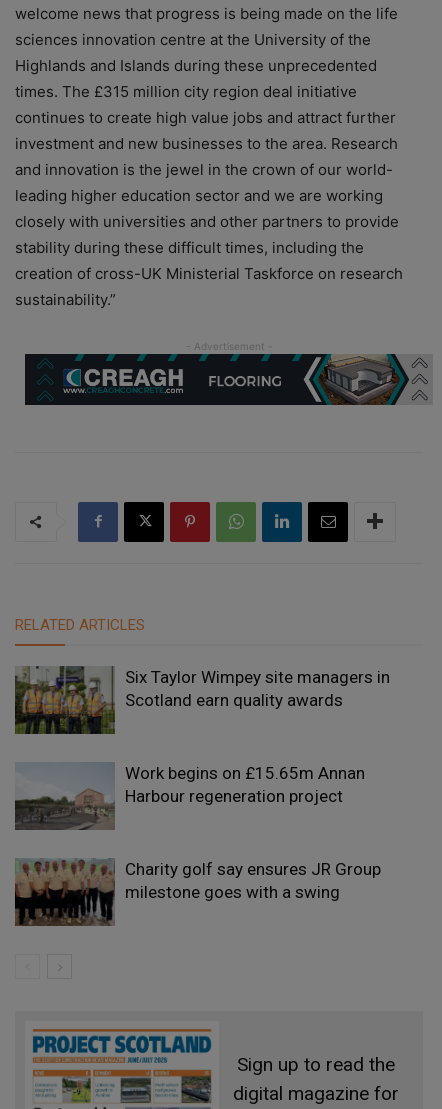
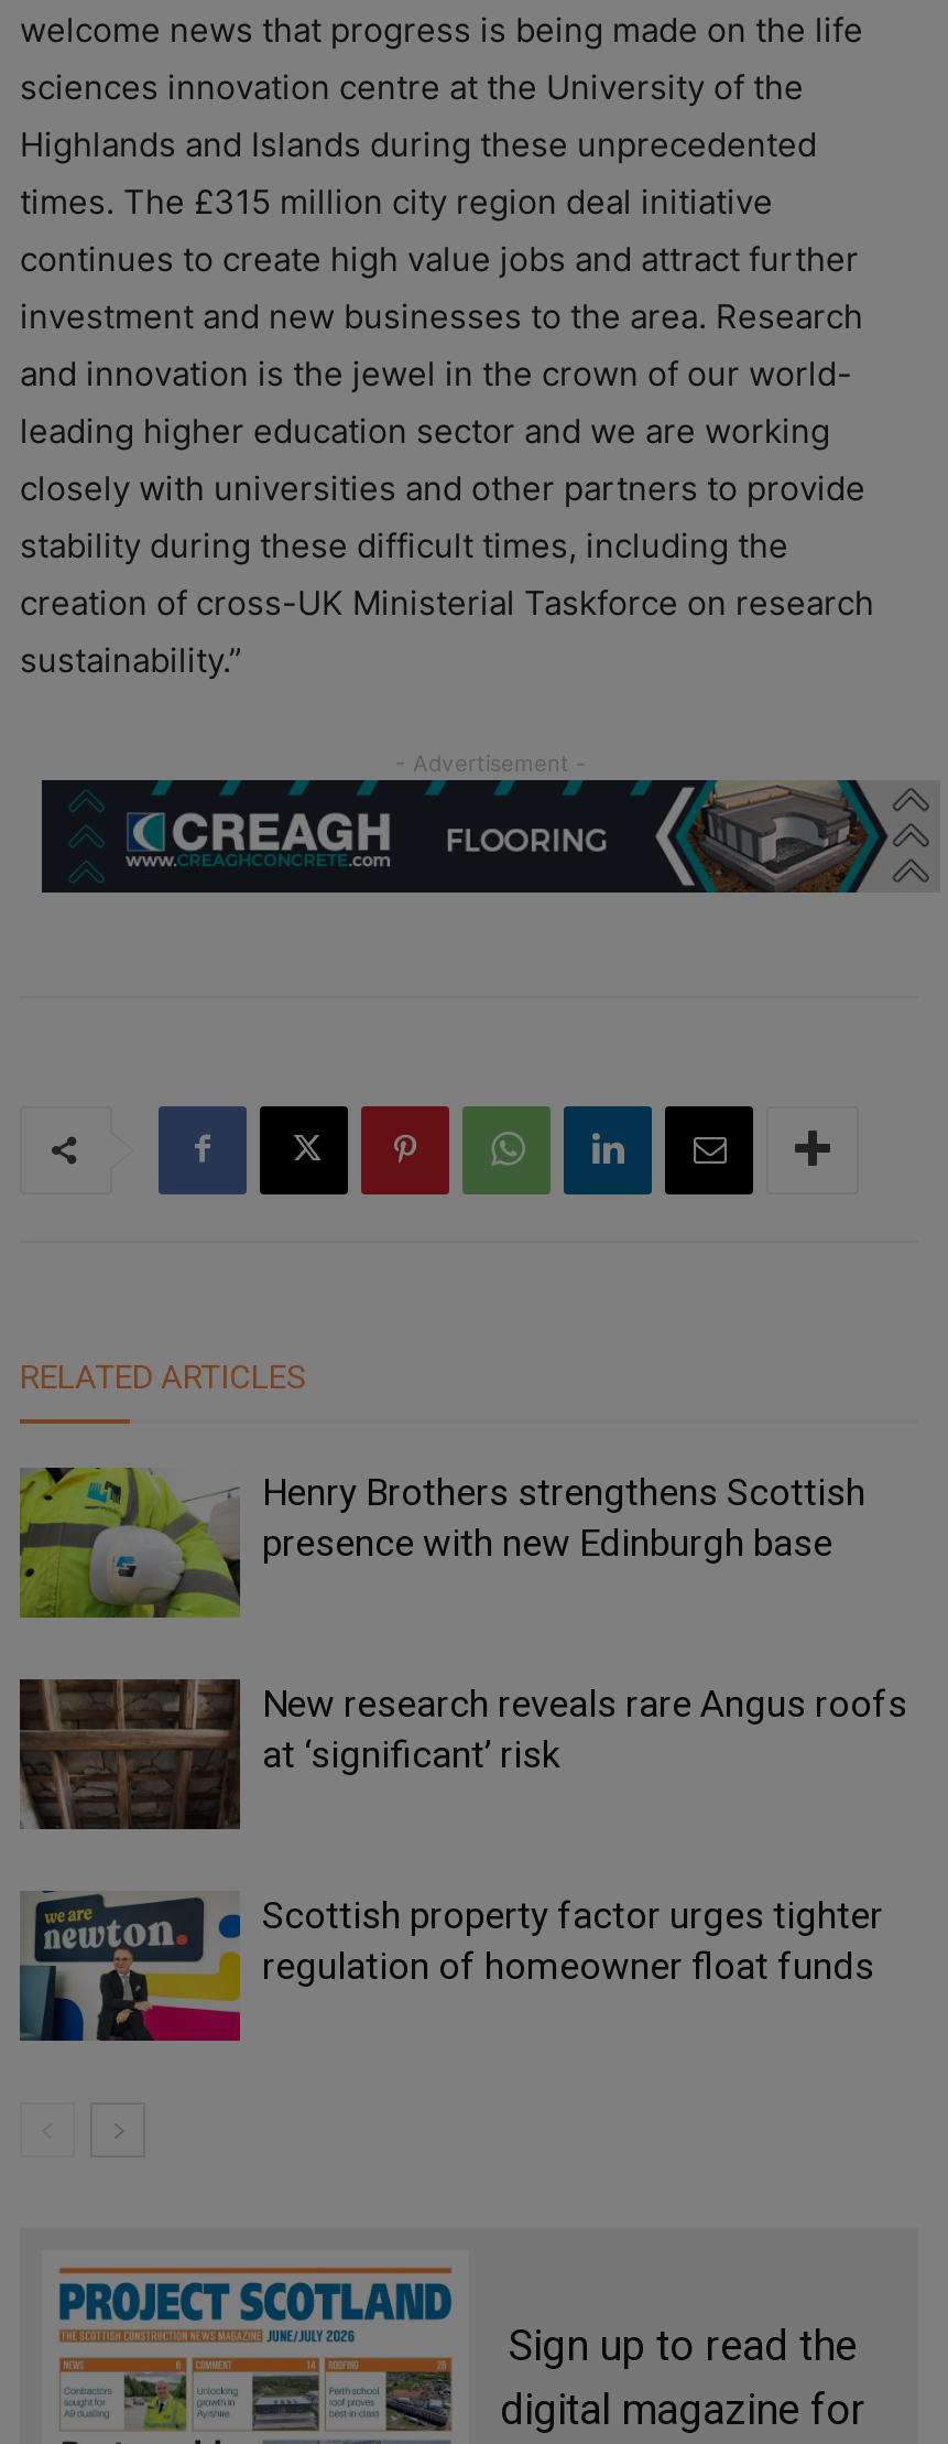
[14,665,390,735] [image] | Six Taylor Wimpey site managers in | Scotland earn quality awards -> [18,1466,865,1620] [image] | Henry Brothers strengthens Scottish | presence with new Edinburgh base
[15,762,365,830] [image] | Work begins on £15.65m Annan | Harbour regeneration project -> [18,1677,907,1829] [image] | New research reveals rare Angus roofs | at ‘significant’ risk
[14,858,381,927] [image] | Charity golf say ensures JR Group | milestone goes with a swing -> [18,1892,883,2043] [image] | Scottish property factor urges tighter | regulation of homeowner float funds

